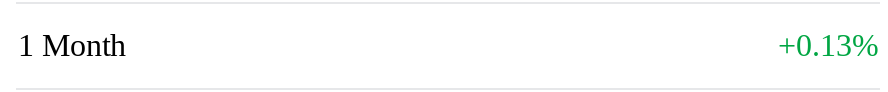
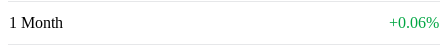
[778,28,878,62] +0.13% -> [389,14,439,31] +0.06%

